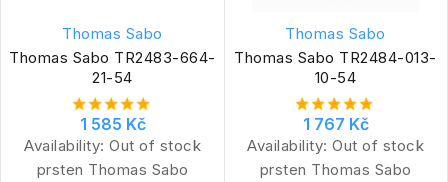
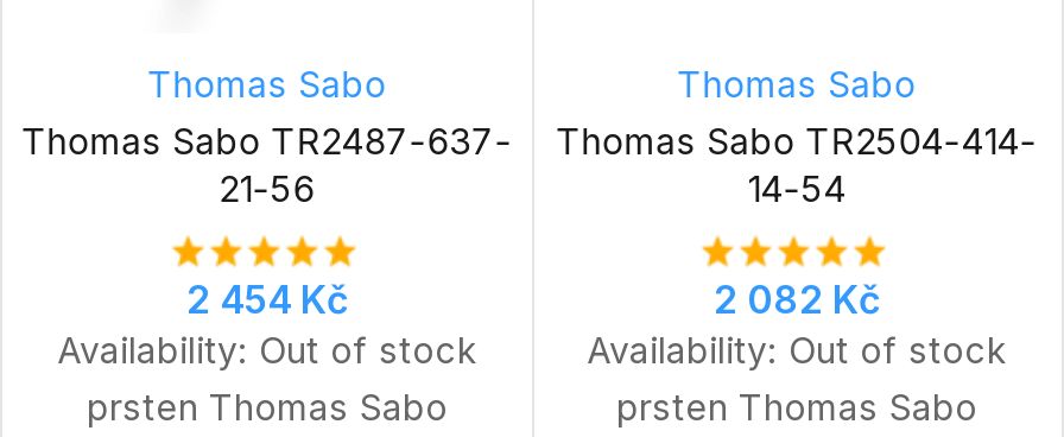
[9,47,216,66] Thomas Sabo TR2483-664- -> [22,118,513,163] Thomas Sabo TR2487-637-
[234,47,437,66] Thomas Sabo TR2484-013- -> [556,118,1037,163] Thomas Sabo TR2504-414-
[92,67,133,86] 21-54 -> [219,165,315,210] 21-56
[315,67,356,86] 10-54 -> [748,165,846,210] 14-54
[79,113,145,133] 1 585 Kč -> [186,274,348,322] 2 454 Kč
[302,113,368,133] 1 767 Kč -> [714,274,880,322] 2 082 Kč

